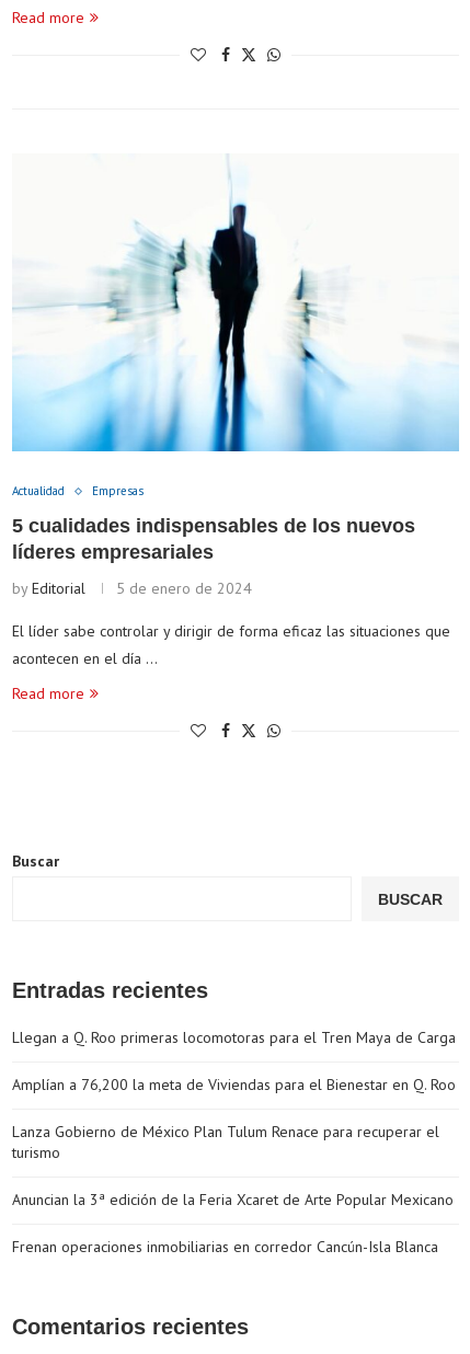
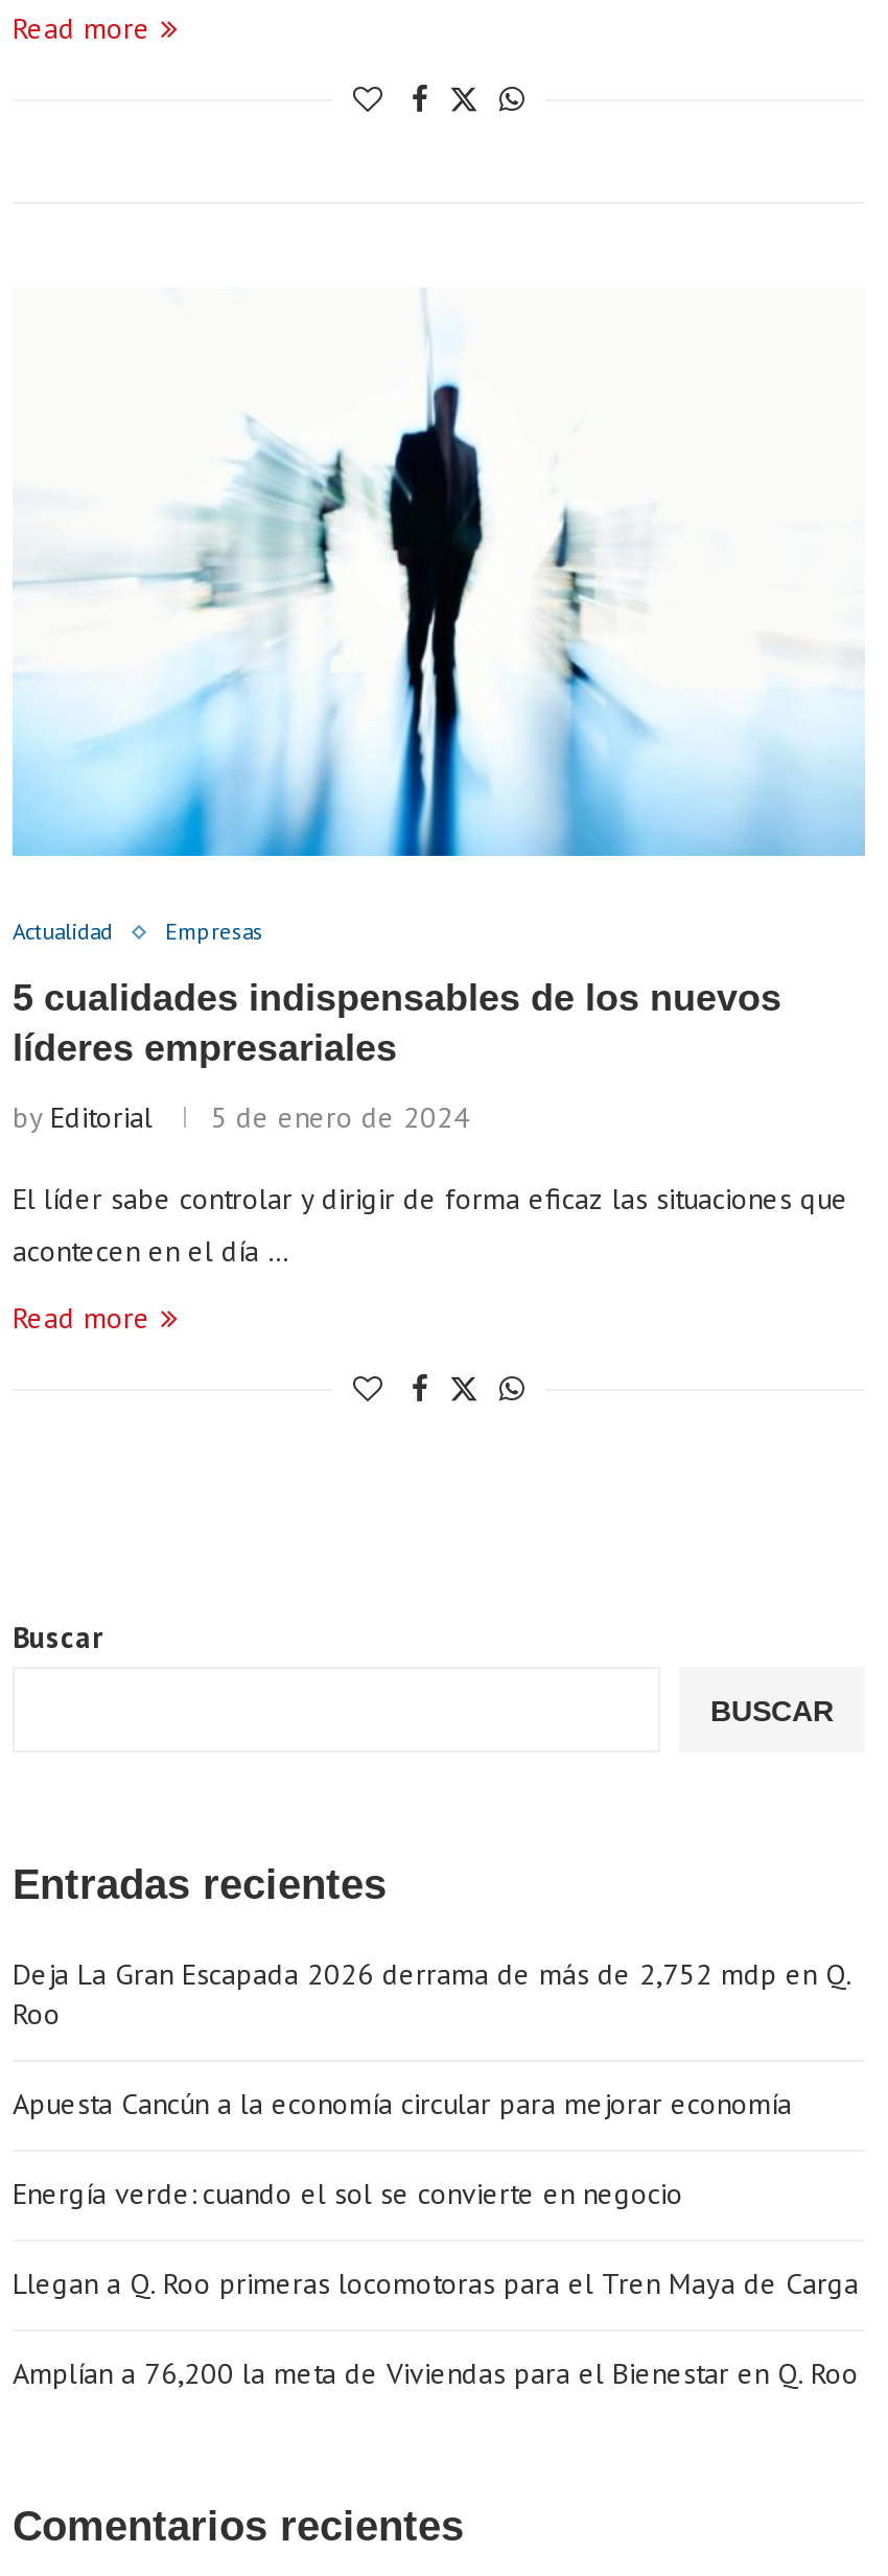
none -> [13,1956,850,2213] Deja La Gran Escapada 2026 derrama de más de 2,752 mdp en Q. | Roo | Apuesta Cancún a la economía circular para mejorar economía | Energía verde: cuando el sol se convierte en negocio
moved [12,1028,456,1095] -> [13,2265,859,2393]: Llegan a Q. Roo primeras locomotoras para el Tren Maya de Carga | Amplían a 76,200 la meta de Viviendas para el Bienestar en Q. Roo
[12,1122,454,1257] Lanza Gobierno de México Plan Tulum Renace para recuperar el | turismo | Anuncian la 3ª edición de la Feria Xcaret de Arte Popular Mexicano | Frenan operaciones inmobiliarias en corredor Cancún-Isla Blanca -> none

